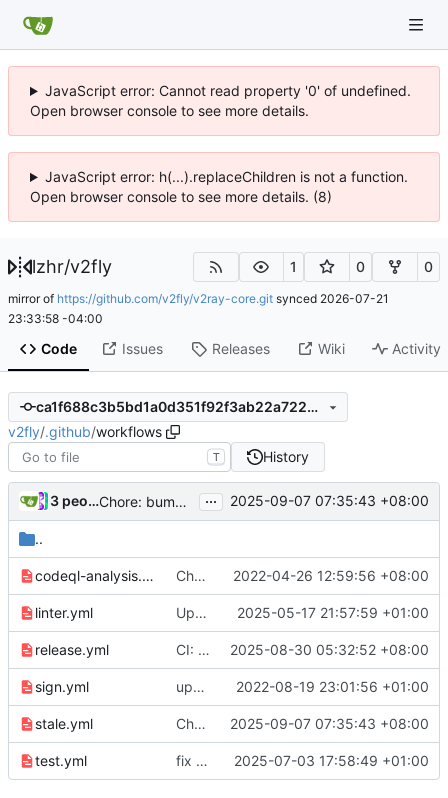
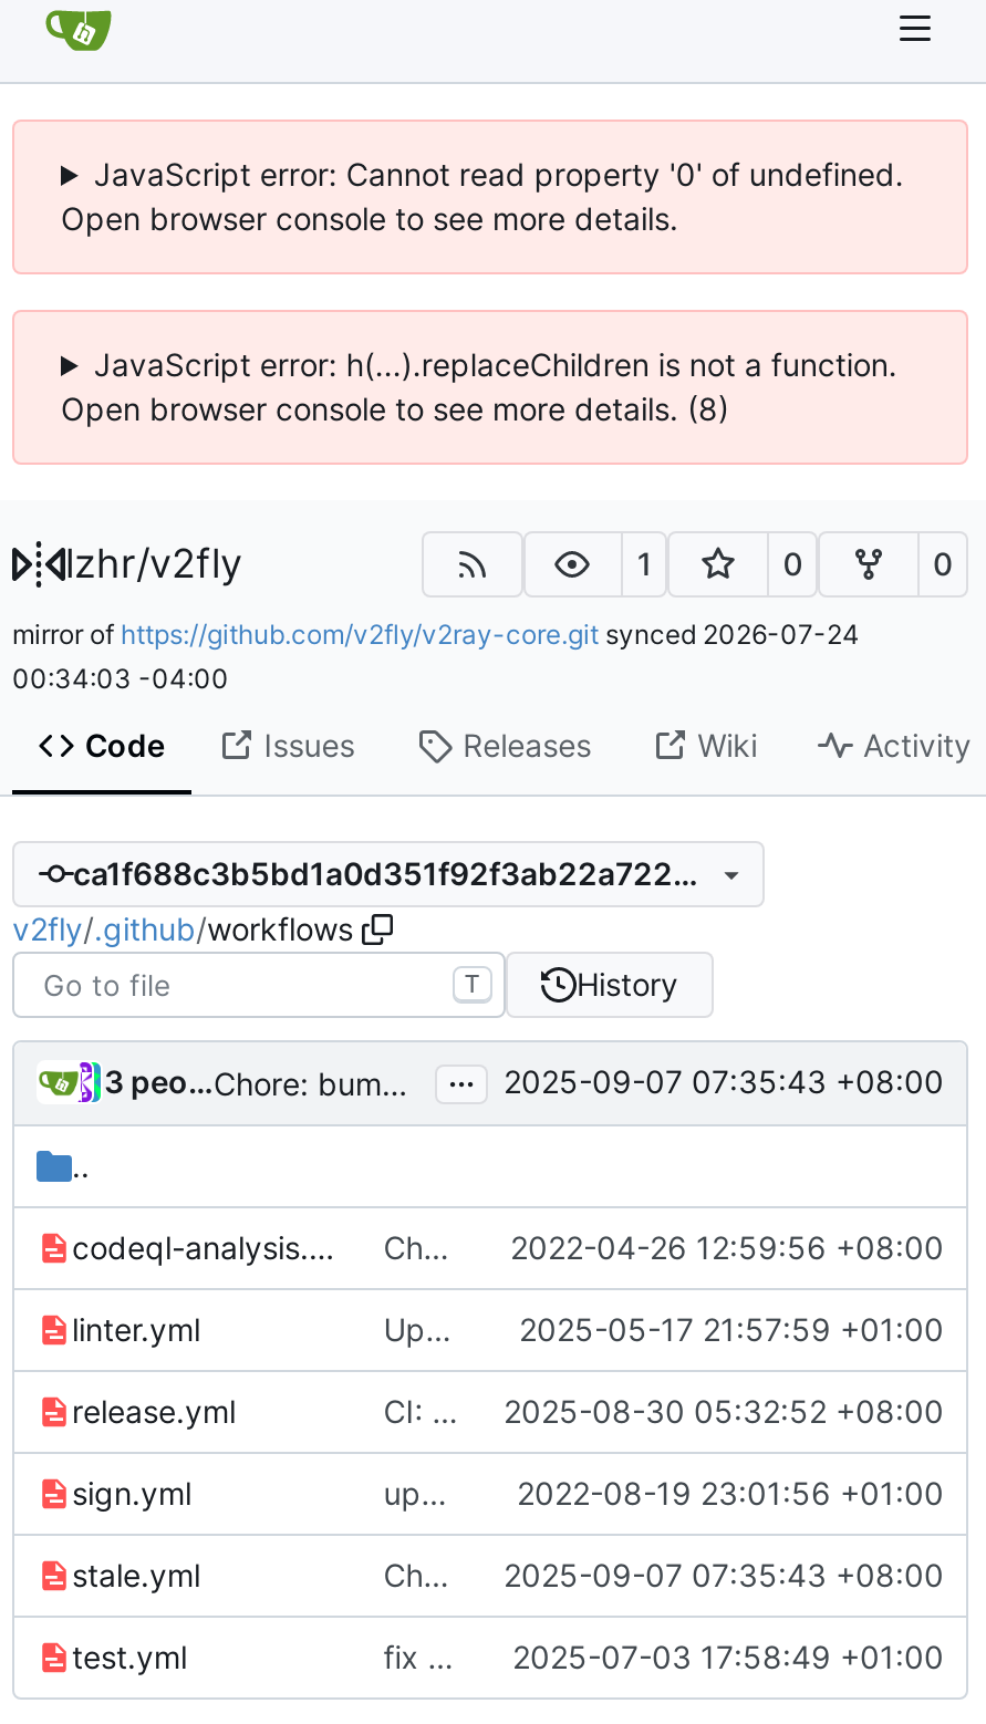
[8,290,389,305] mirror of https://github.com/v2fly/v2ray-core.git synced 2026-07-21 -> [12,616,860,650] mirror of https://github.com/v2fly/v2ray-core.git synced 2026-07-24
[8,310,103,325] 23:33:58 -04:00 -> [12,661,229,694] 00:34:03 -04:00

